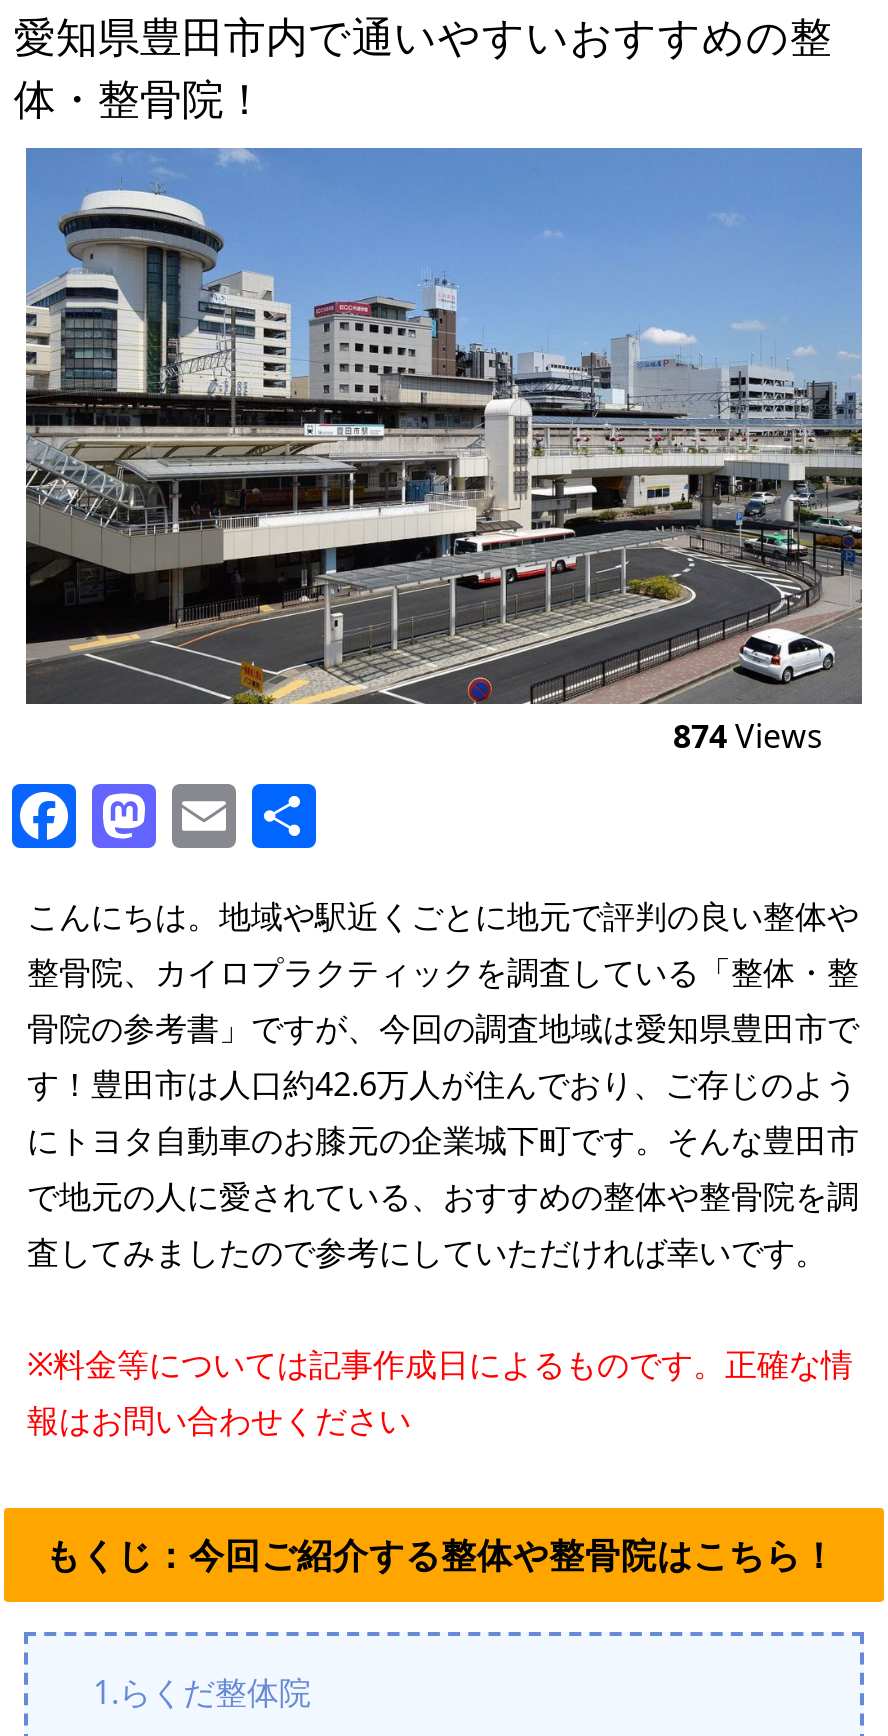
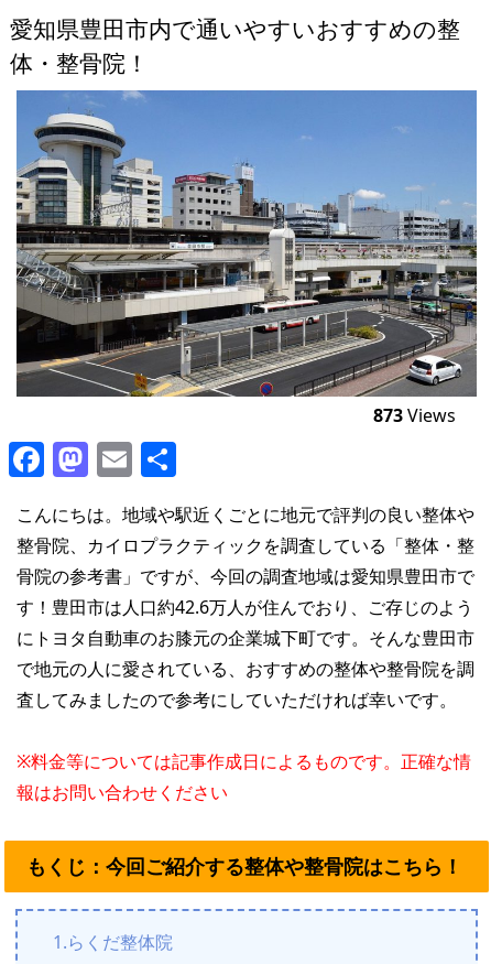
[673,715,823,759] 874 Views -> [373,403,455,427] 873 Views

